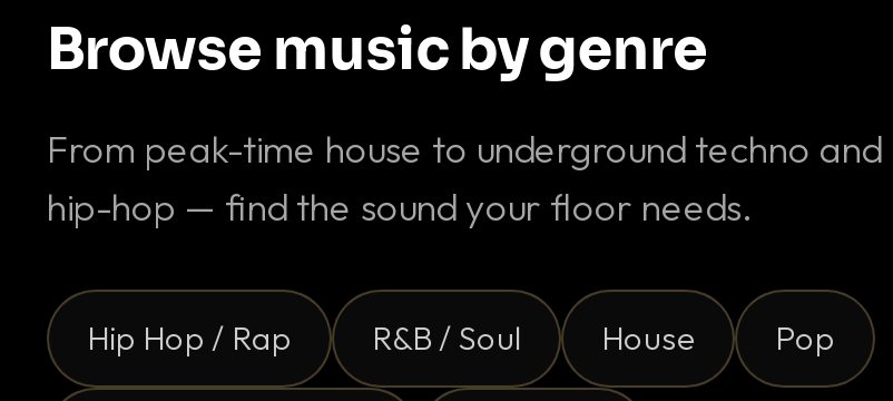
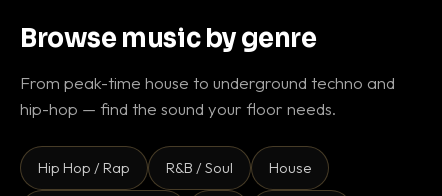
[775,316,835,359] Pop -> none

